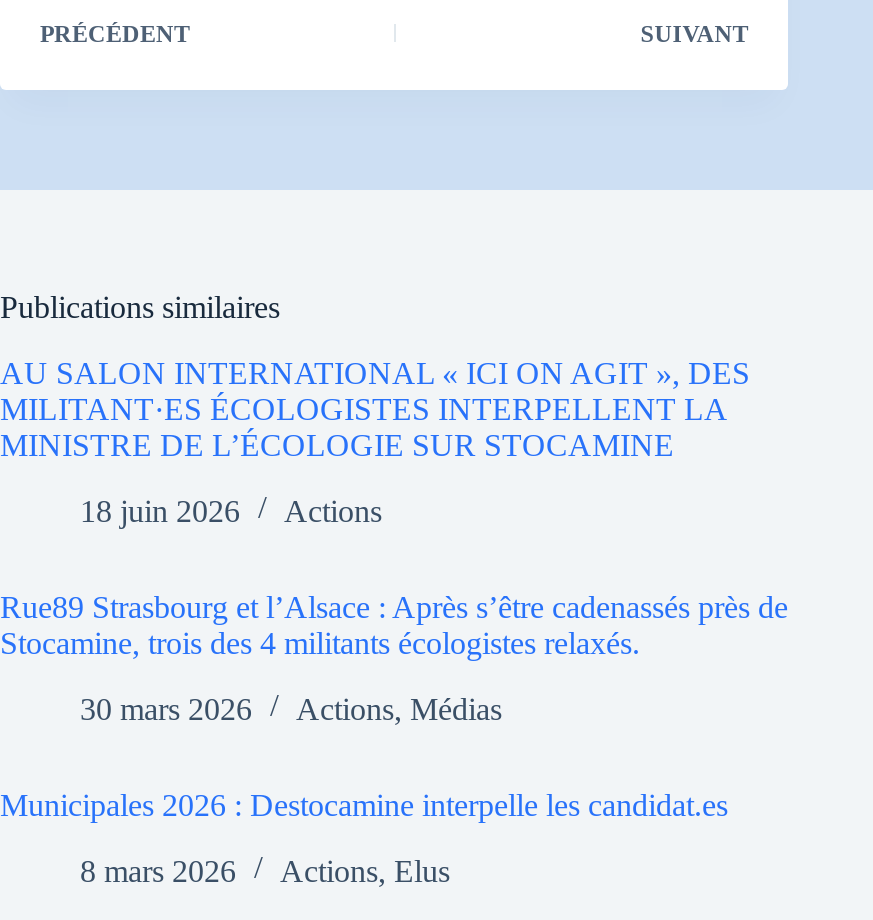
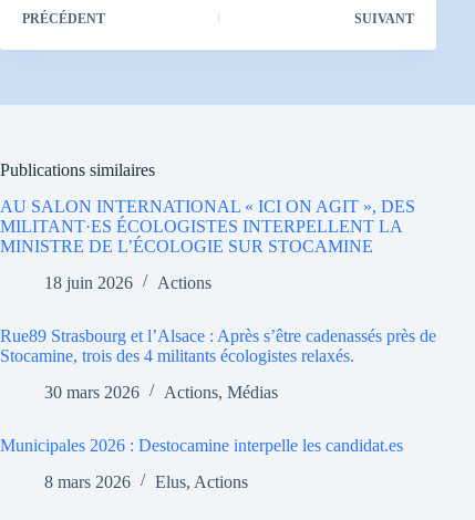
[280,853,450,887] Actions, Elus -> [155,472,248,491] Elus, Actions

